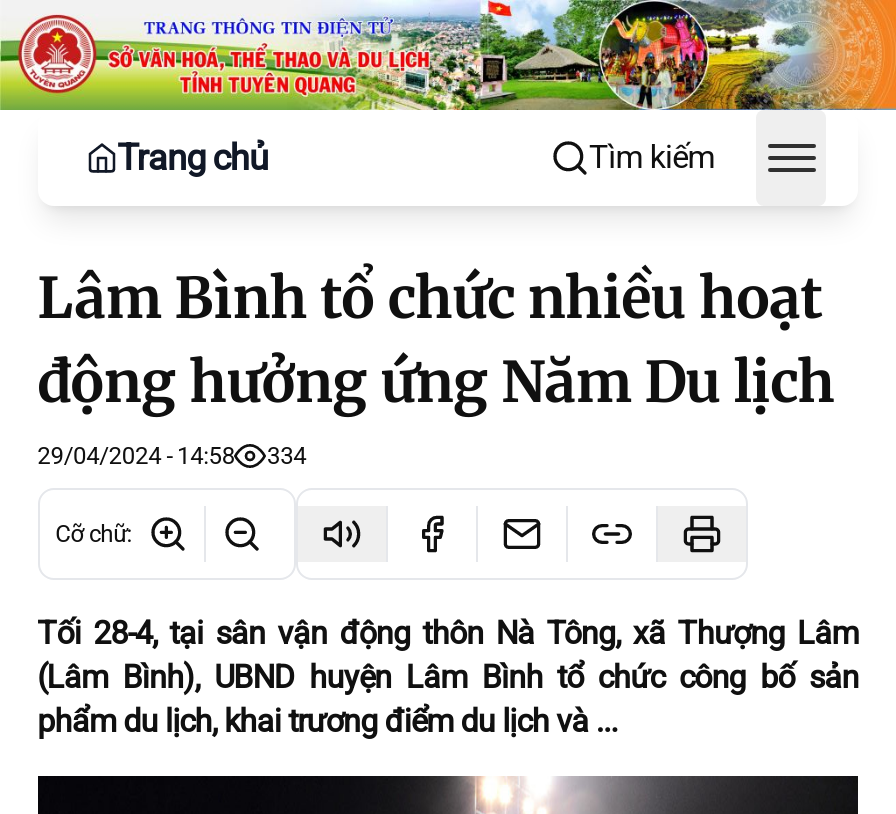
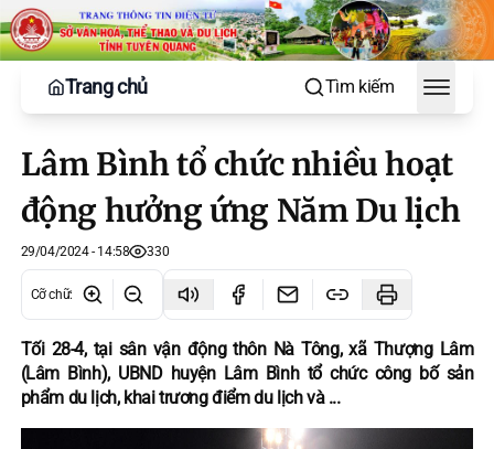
[37,441,307,469] 29/04/2024 - 14:58 334 -> [21,243,169,259] 29/04/2024 - 14:58 330

